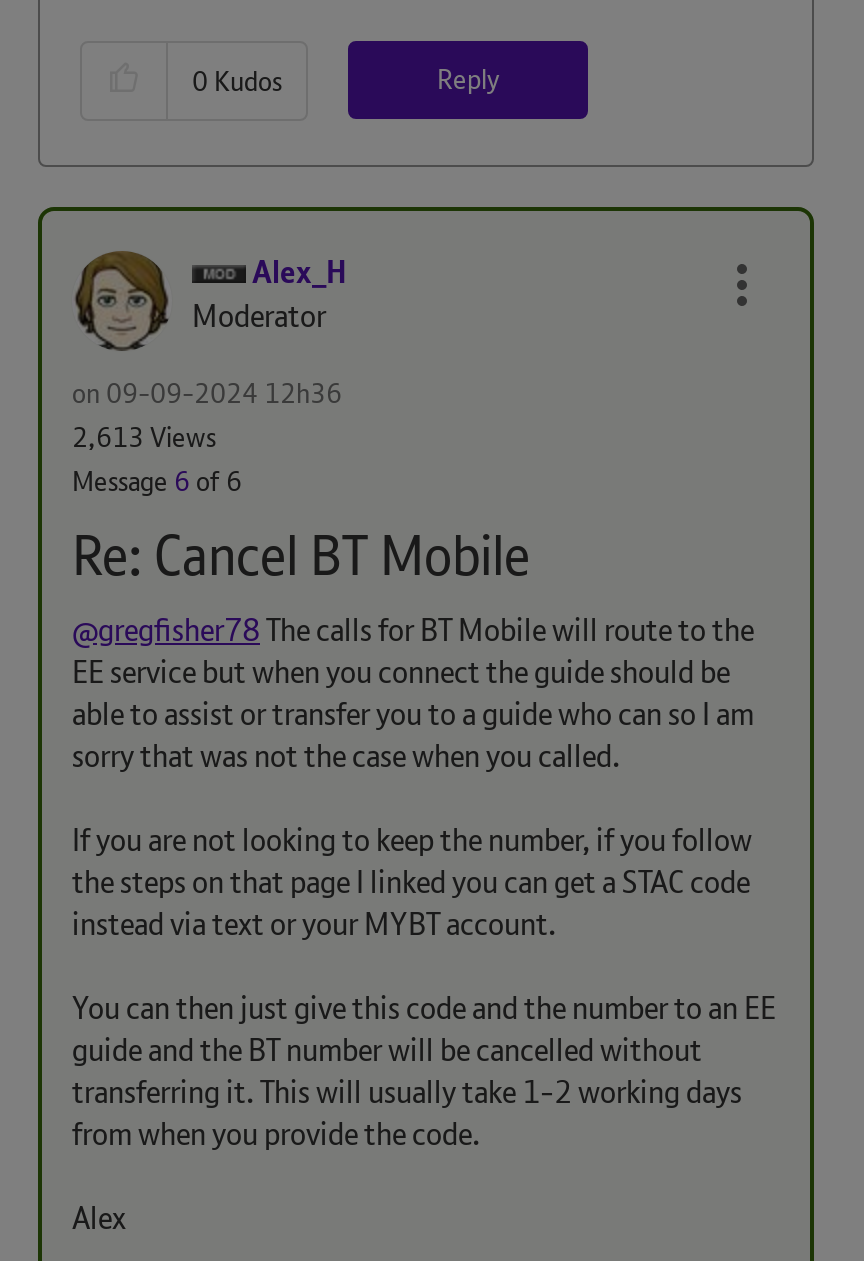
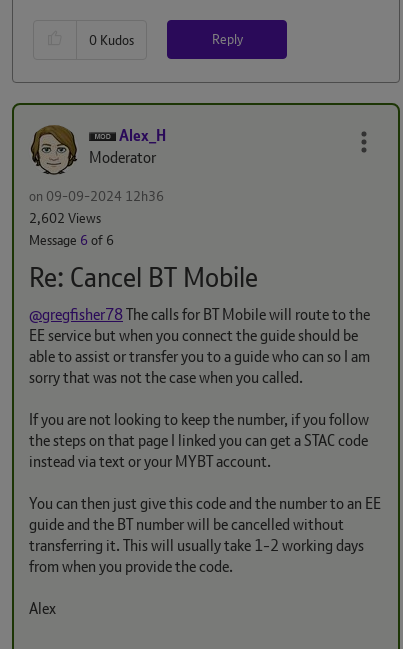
[72,418,216,454] 2,613 Views -> [29,208,101,226] 2,602 Views

